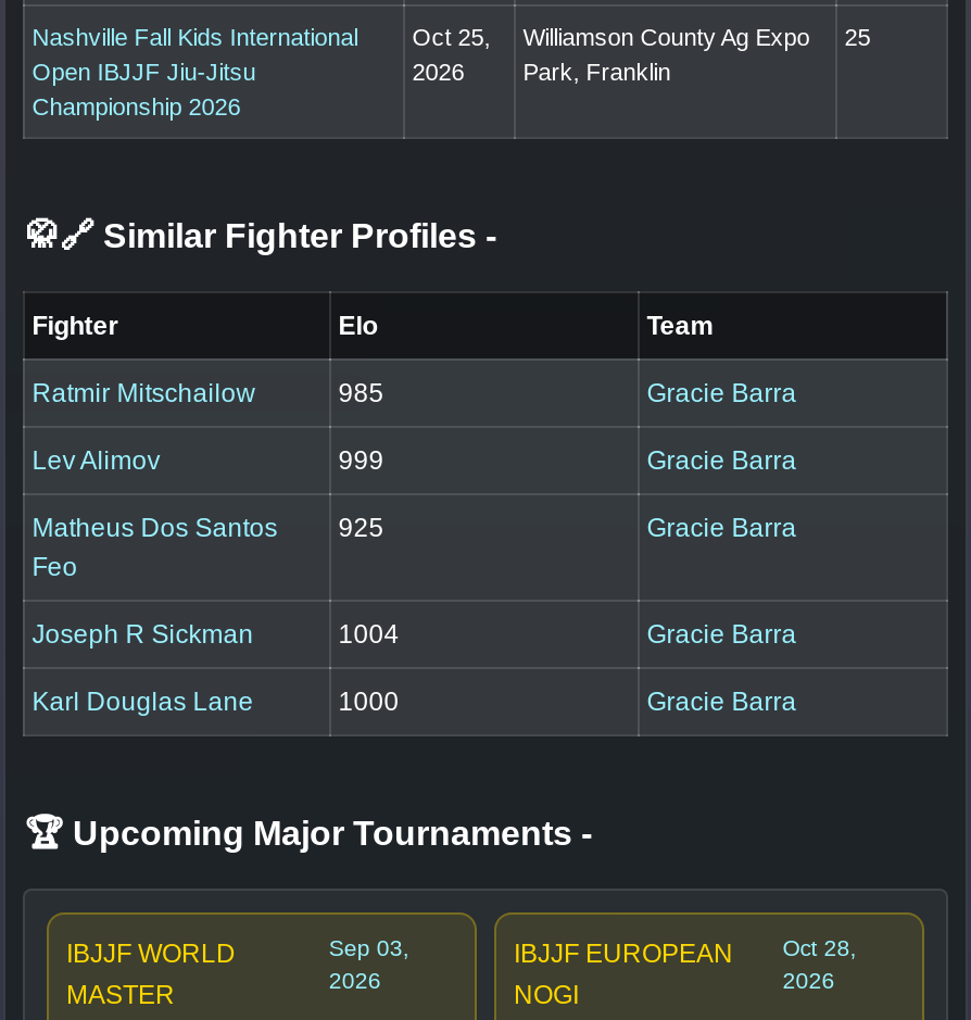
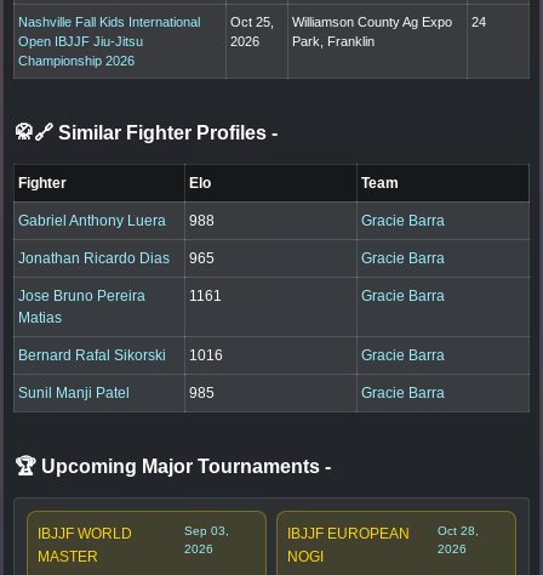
[412,25,870,51] Oct 25, Williamson County Ag Expo 25 -> [231,15,486,29] Oct 25, Williamson County Ag Expo 24
[32,379,384,409] Ratmir Mitschailow | 985 -> [18,213,215,230] Gabriel Anthony Luera | 988
[32,446,384,476] Lev Alimov | 999 -> [18,250,215,267] Jonathan Ricardo Dias | 965
[32,513,277,583] Matheus Dos Santos | Feo -> [18,288,146,327] Jose Bruno Pereira | Matias
[338,513,384,544] 925 -> [189,288,222,305] 1161
[32,620,399,650] Joseph R Sickman | 1004 -> [18,347,223,364] Bernard Rafal Sikorski | 1016
[32,687,399,718] Karl Douglas Lane | 1000 -> [18,385,215,402] Sunil Manji Patel | 985

